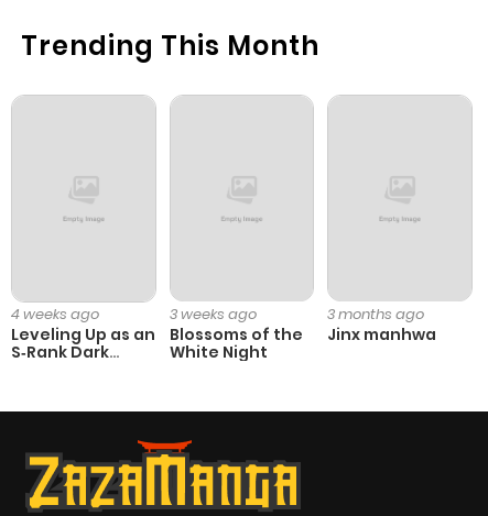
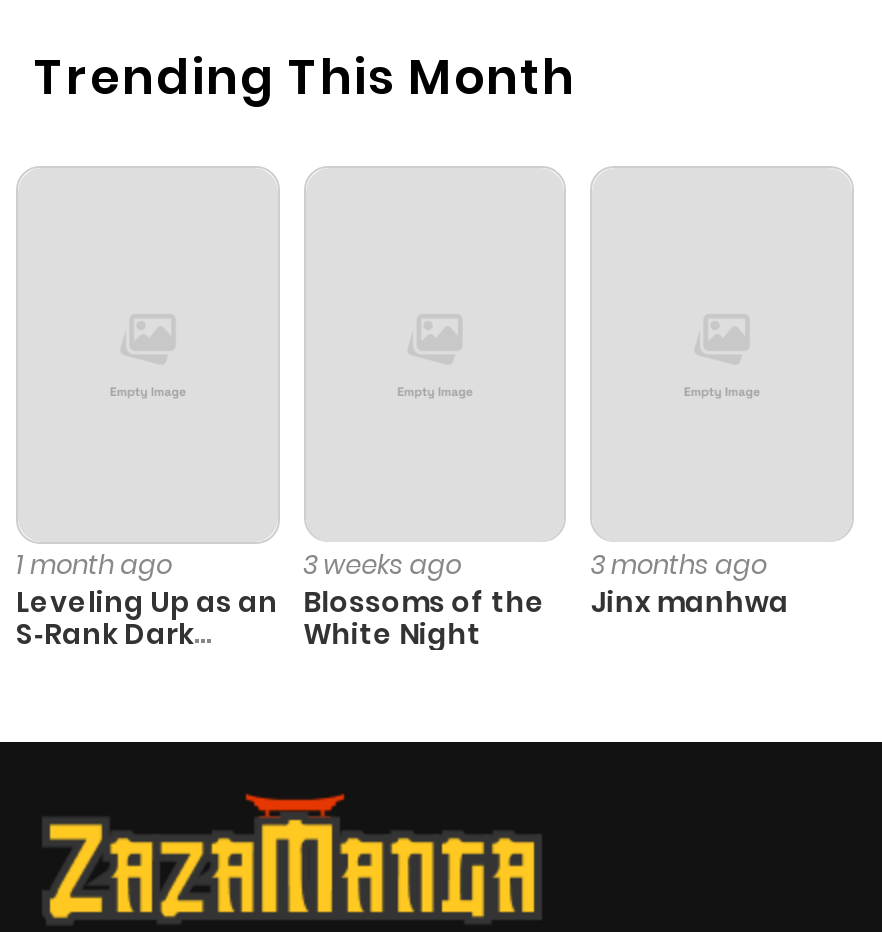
[11,303,99,324] 4 weeks ago -> [16,545,172,583] 1 month ago

